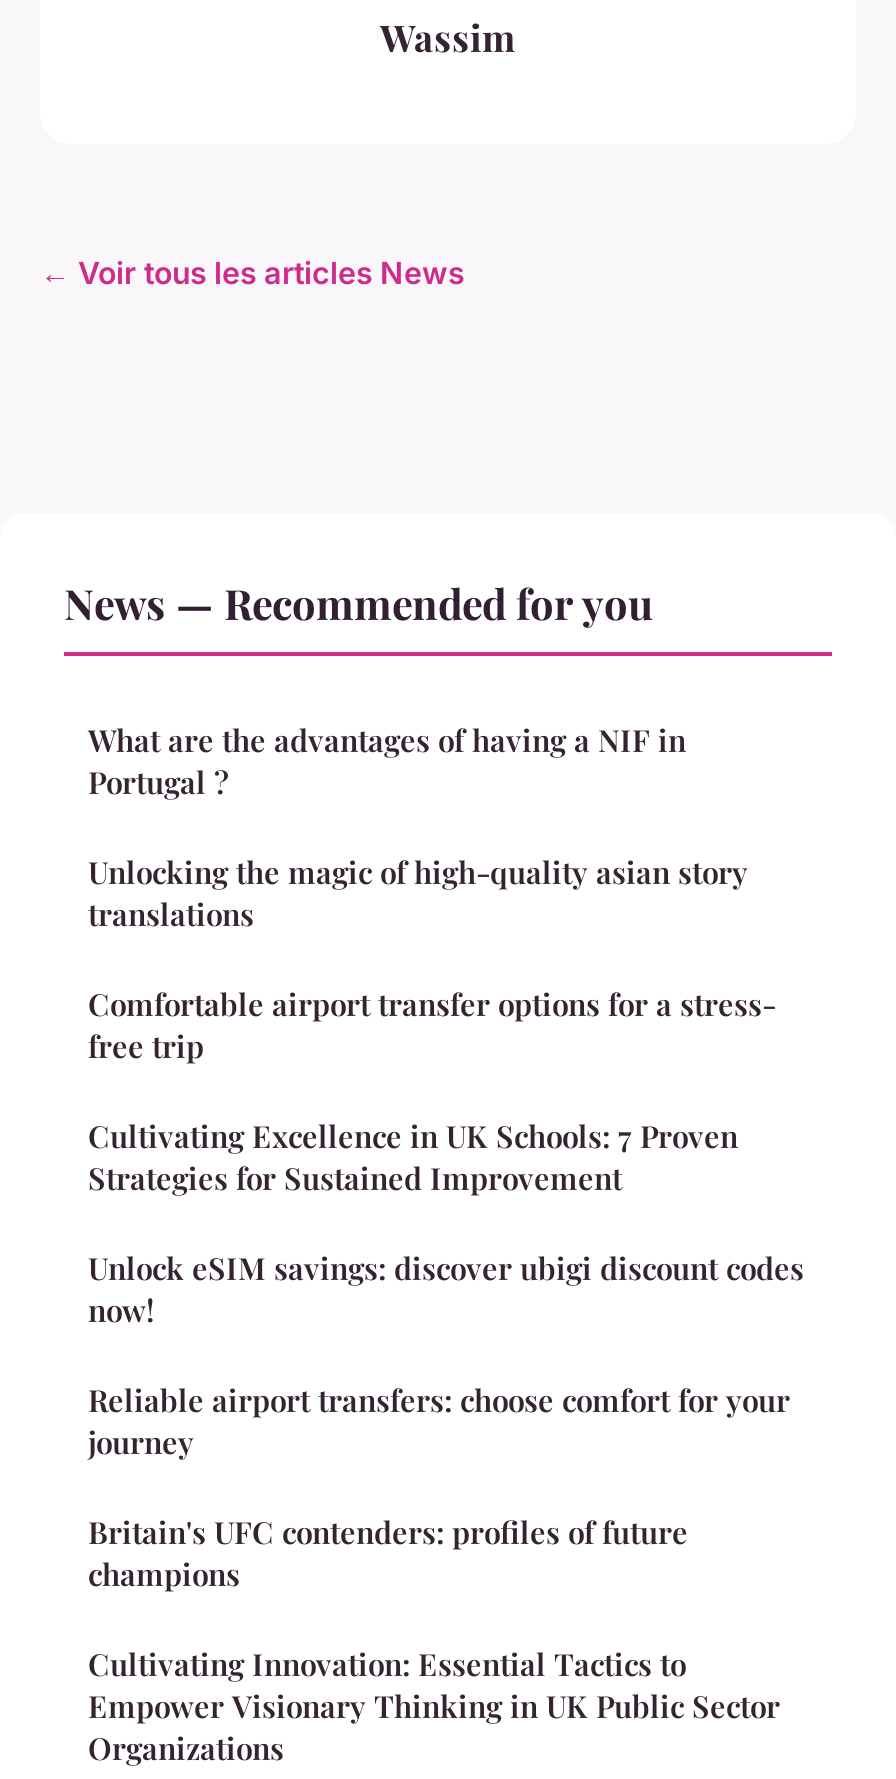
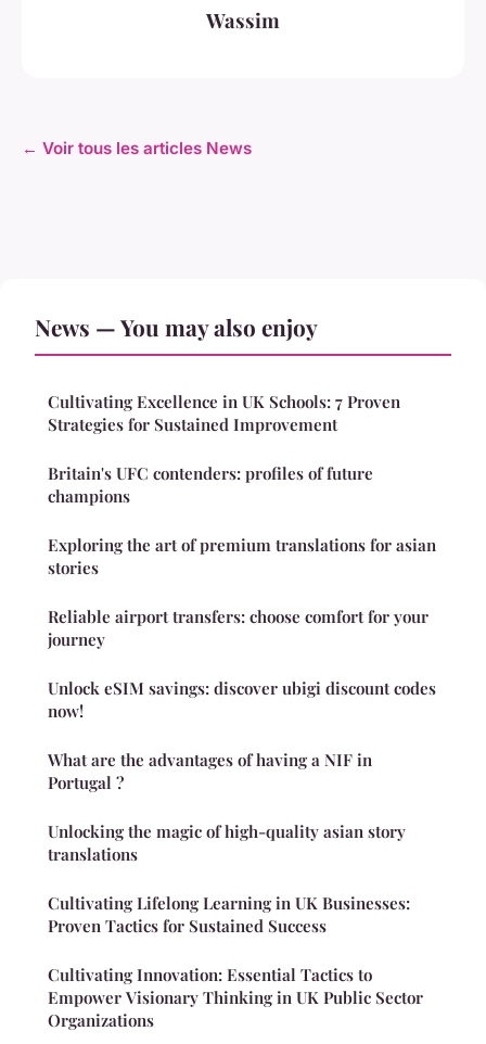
[64,574,654,630] News — Recommended for you -> [35,311,436,578] News — You may also enjoy | Exploring the art of premium translations for asian | stories
moved [88,720,748,934] -> [48,749,406,865]: What are the advantages of having a NIF in | Portugal ? | Unlocking the magic of high-quality asian story | translations
[88,984,776,1066] Comfortable airport transfer options for a stress- | free trip -> [48,892,410,937] Cultivating Lifelong Learning in UK Businesses: | Proven Tactics for Sustained Success
moved [88,1116,738,1594] -> [48,391,400,507]: Cultivating Excellence in UK Schools: 7 Proven | Strategies for Sustained Improvement | Britain's UFC contenders: profiles of future | champions
moved [88,1248,804,1462] -> [48,606,436,722]: Reliable airport transfers: choose comfort for your | journey | Unlock eSIM savings: discover ubigi discount codes | now!

